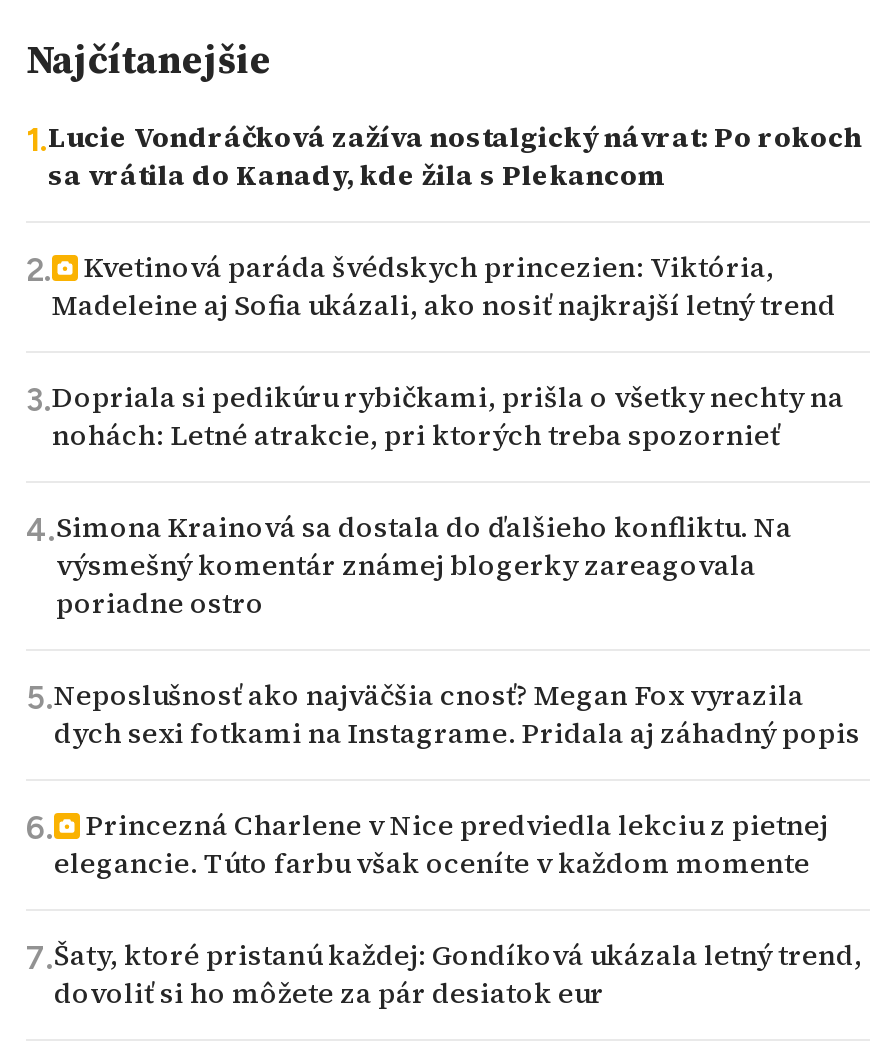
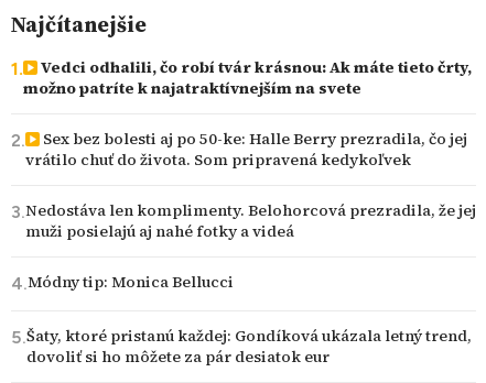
[48,119,862,883] Lucie Vondráčková zažíva nostalgický návrat: Po rokoch | sa vrátila do Kanady, kde žila s Plekancom | Kvetinová paráda švédskych princezien: Viktória, | Madeleine aj Sofia ukázali, ako nosiť najkrajší letný trend | Dopriala si pedikúru rybičkami, prišla o všetky nechty na | nohách: Letné atrakcie, pri ktorých treba spozornieť | Simona Krainová sa dostala do ďalšieho konfliktu. Na | výsmešný komentár známej blogerky zareagovala | poriadne ostro | Neposlušnosť ako najväčšia cnosť? Megan Fox vyrazila | dych sexi fotkami na Instagrame. Pridala aj záhadný popis | Princezná Charlene v Nice predviedla lekciu z pietnej | elegancie. Túto farbu však oceníte v každom momente -> [23,57,476,293] Vedci odhalili, čo robí tvár krásnou: Ak máte tieto črty, | možno patríte k najatraktívnejším na svete | Sex bez bolesti aj po 50-ke: Halle Berry prezradila, čo jej | vrátilo chuť do života. Som pripravená kedykoľvek | Nedostáva len komplimenty. Belohorcová prezradila, že jej | muži posielajú aj nahé fotky a videá | Módny tip: Monica Bellucci

